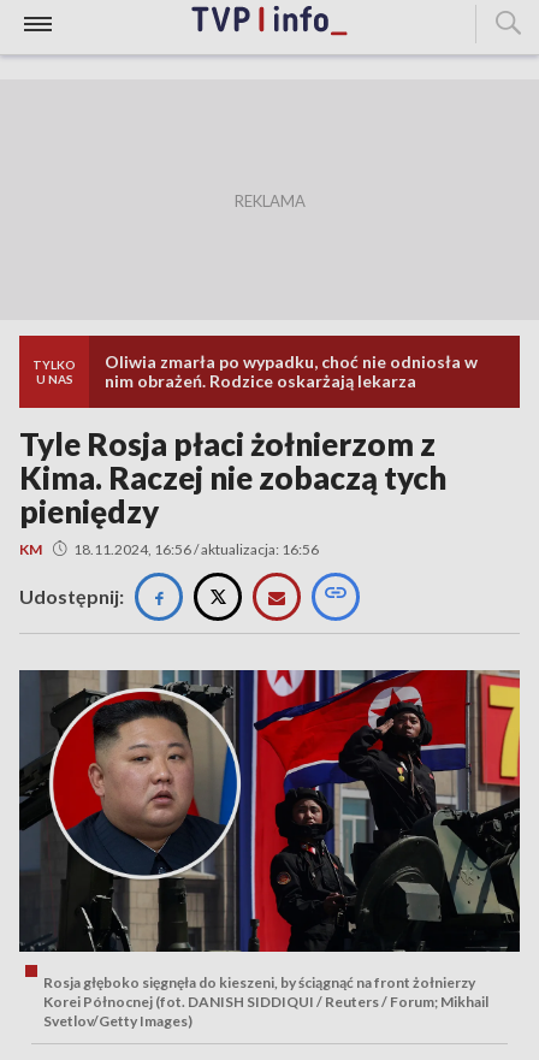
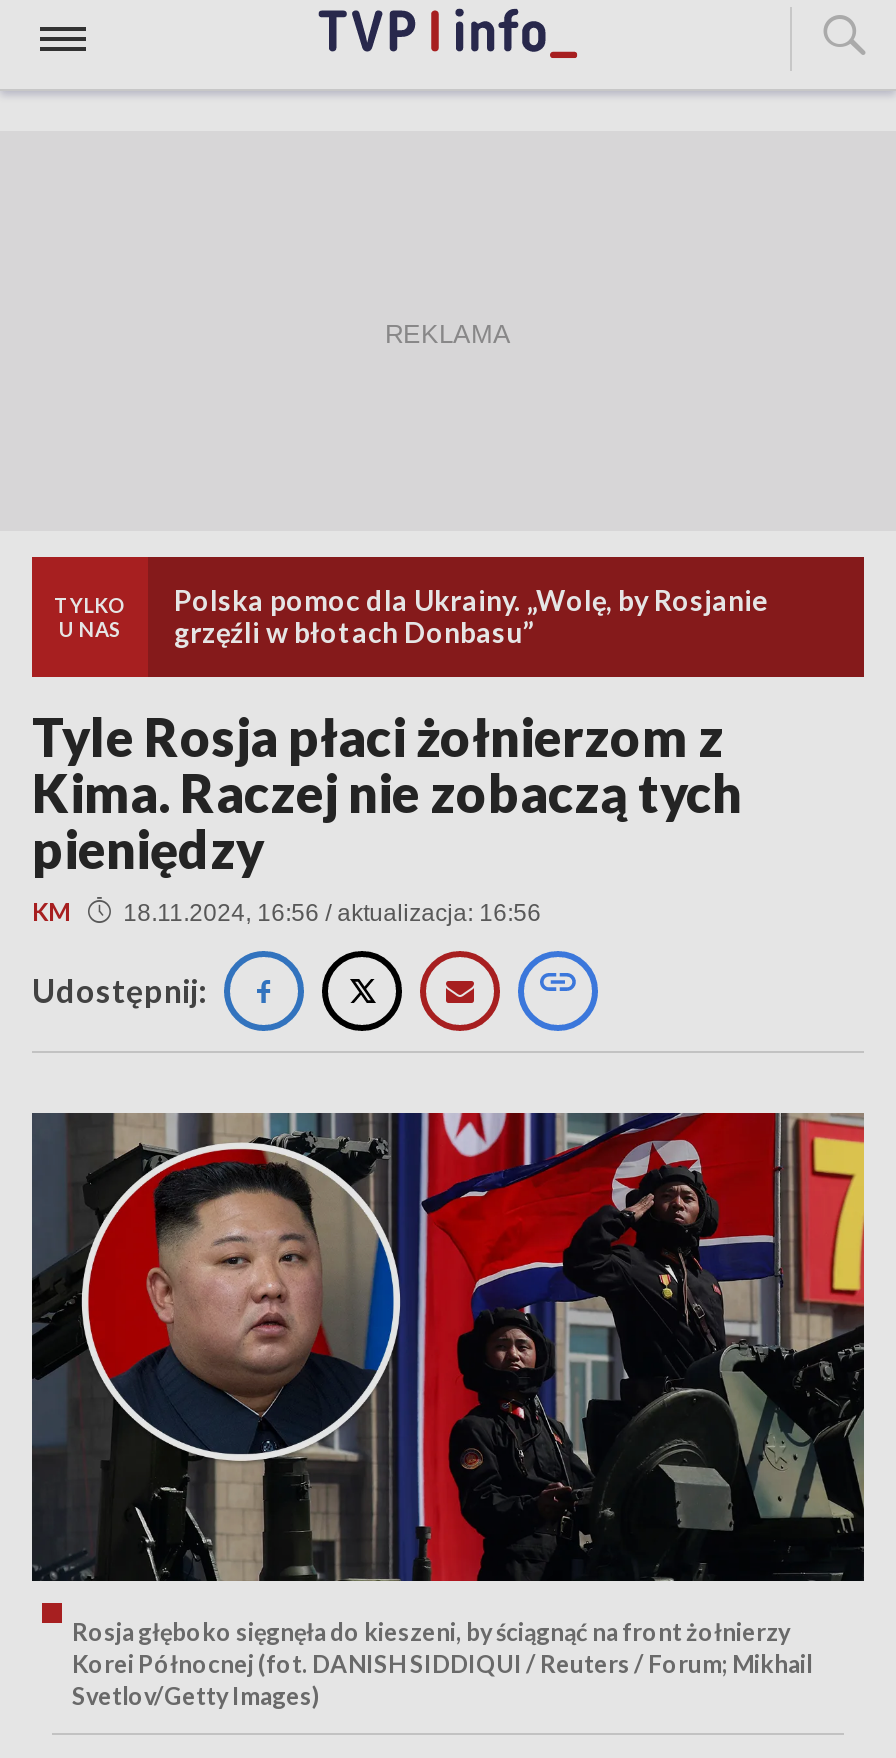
[105,351,478,391] Oliwia zmarła po wypadku, choć nie odniosła w | nim obrażeń. Rodzice oskarżają lekarza -> [174,583,768,649] Polska pomoc dla Ukrainy. „Wolę, by Rosjanie | grzęźli w błotach Donbasu”

